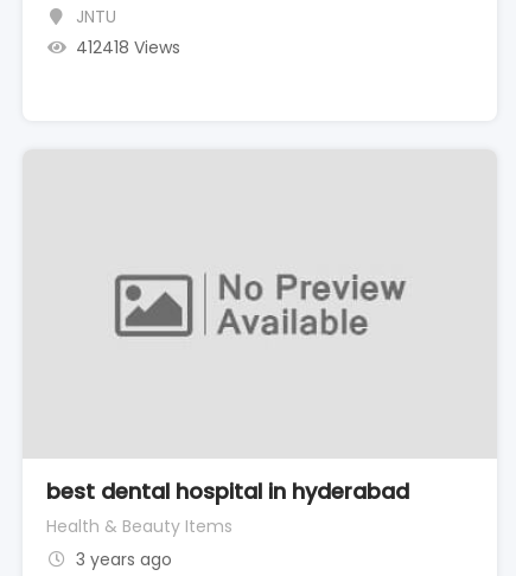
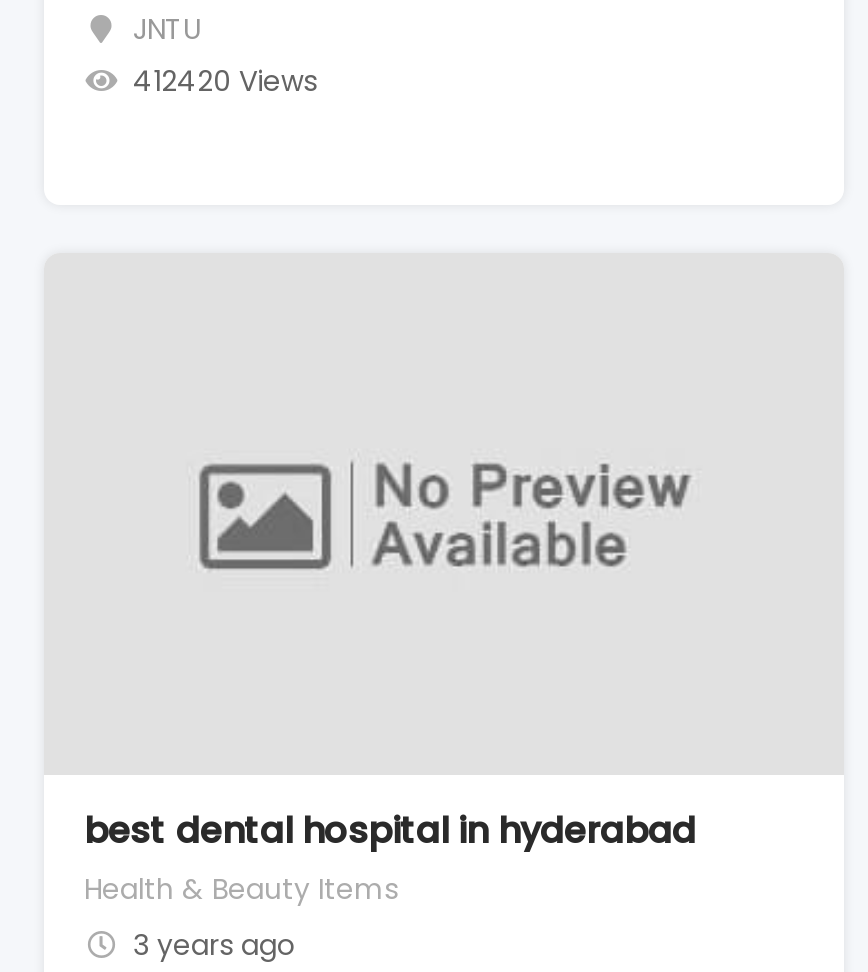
[75,36,180,59] 412418 Views -> [133,60,317,100] 412420 Views

